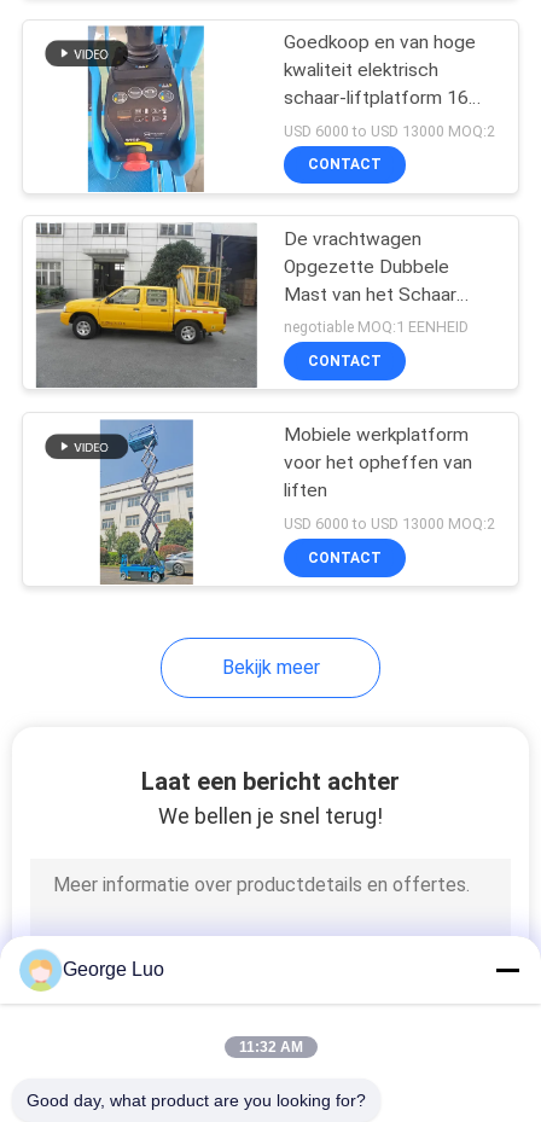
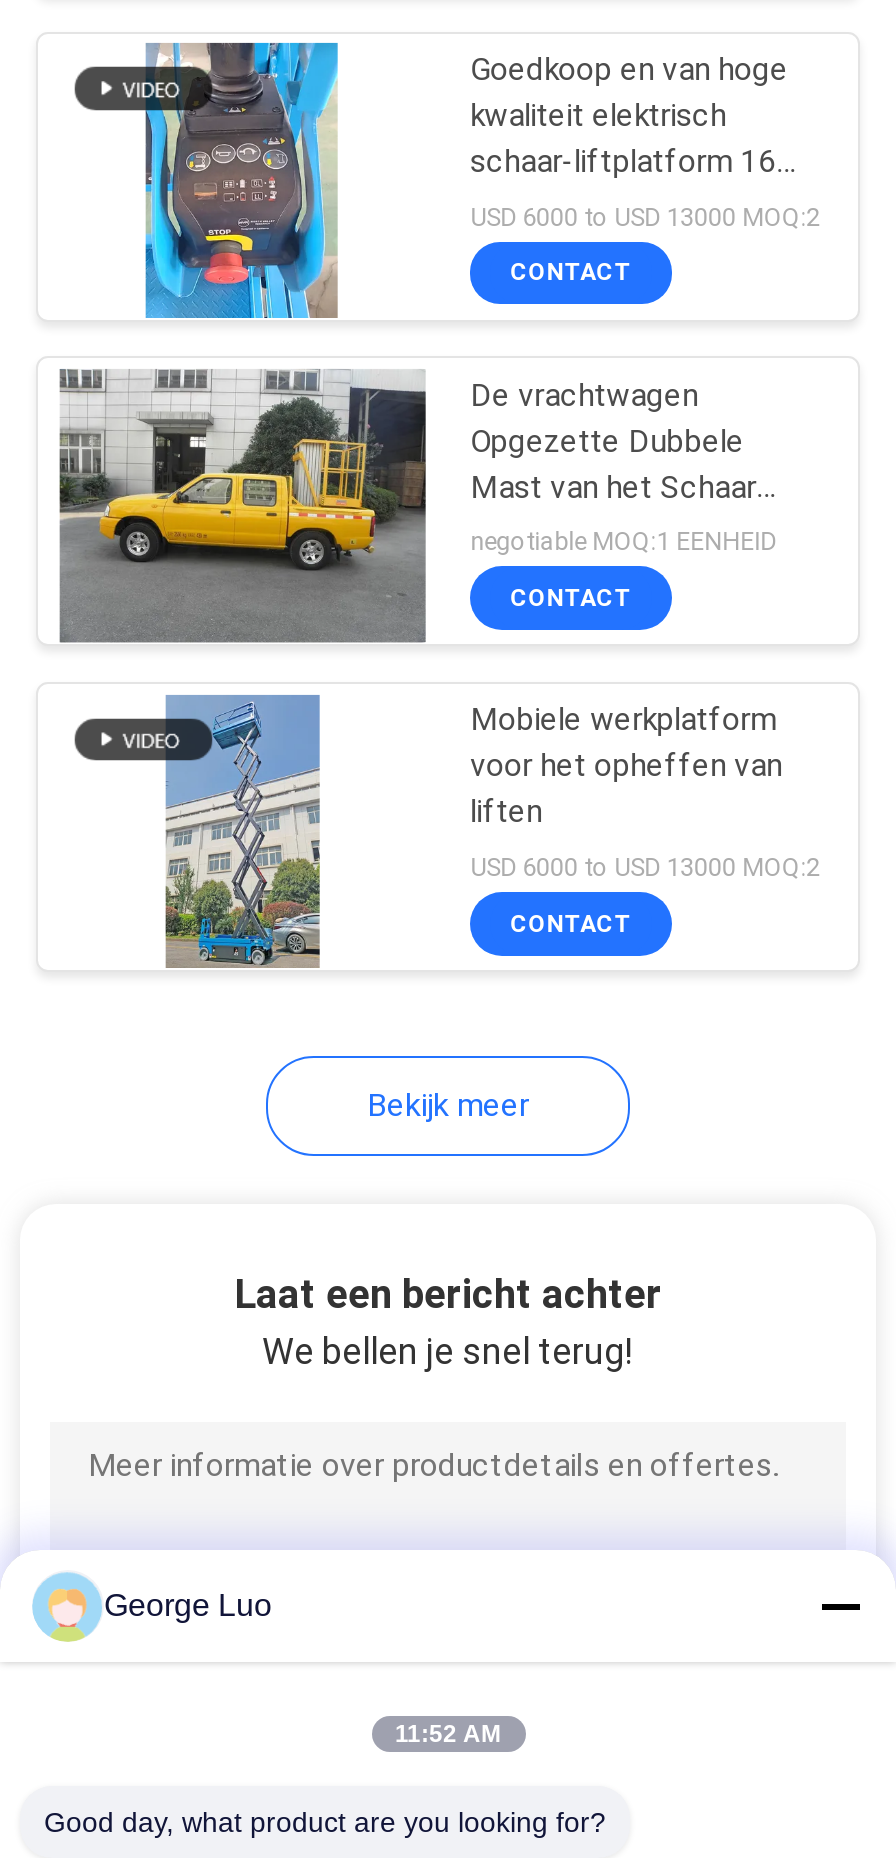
[238,1039,303,1056] 11:32 AM -> [395,1720,501,1748] 11:52 AM

